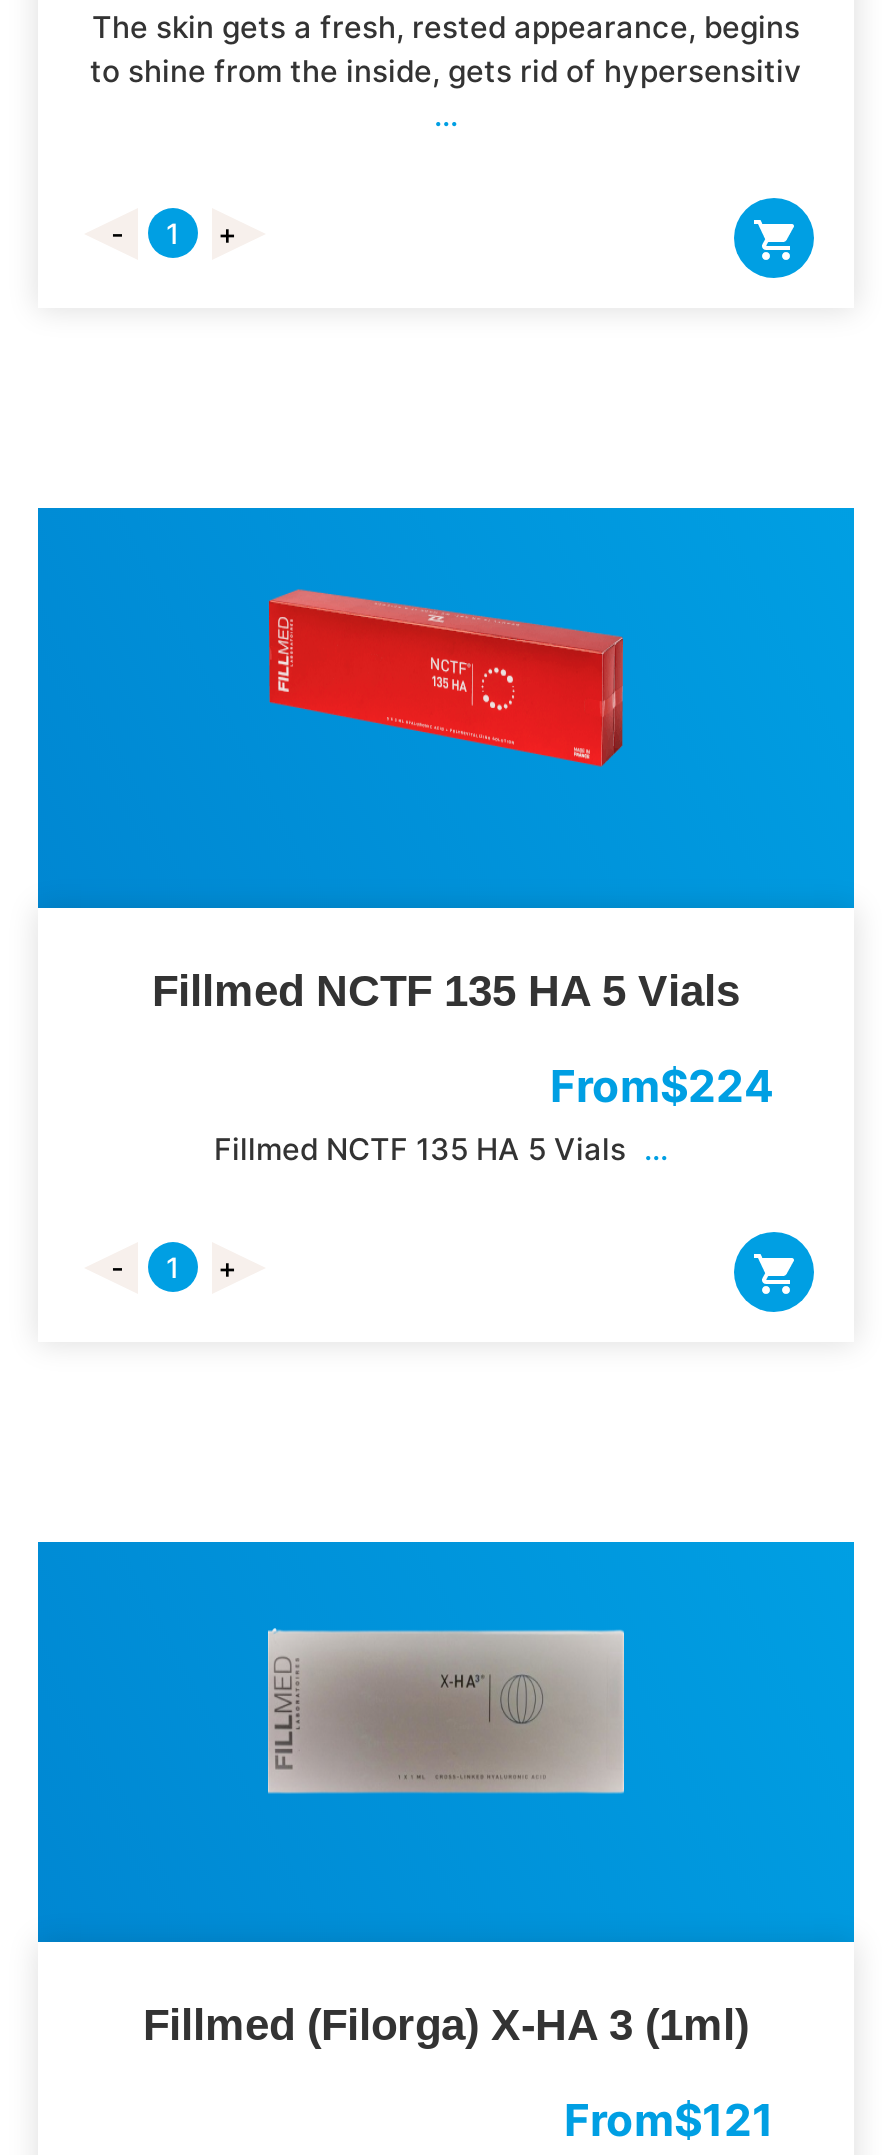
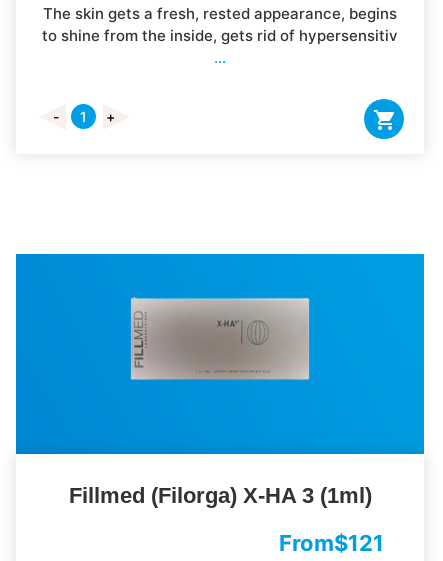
[266,588,624,768] [image] -> none
[152,966,774,1168] Fillmed NCTF 135 HA 5 Vials | From$224 | Fillmed NCTF 135 HA 5 Vials ... -> none

